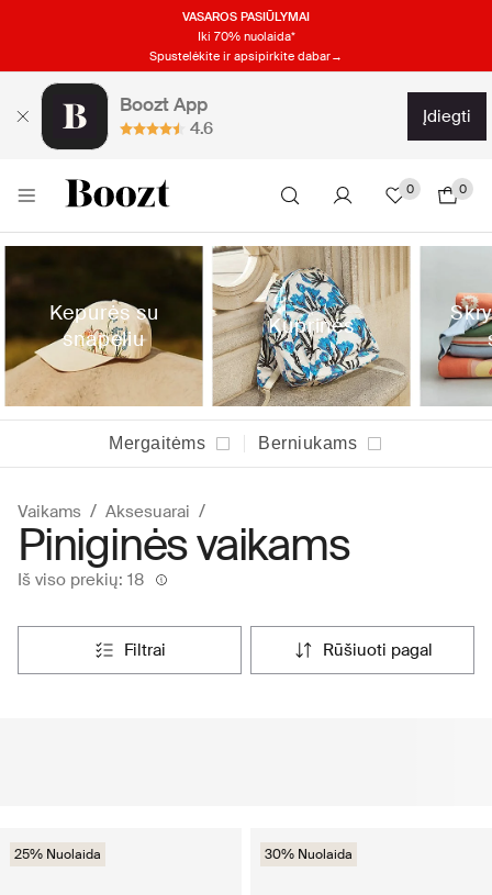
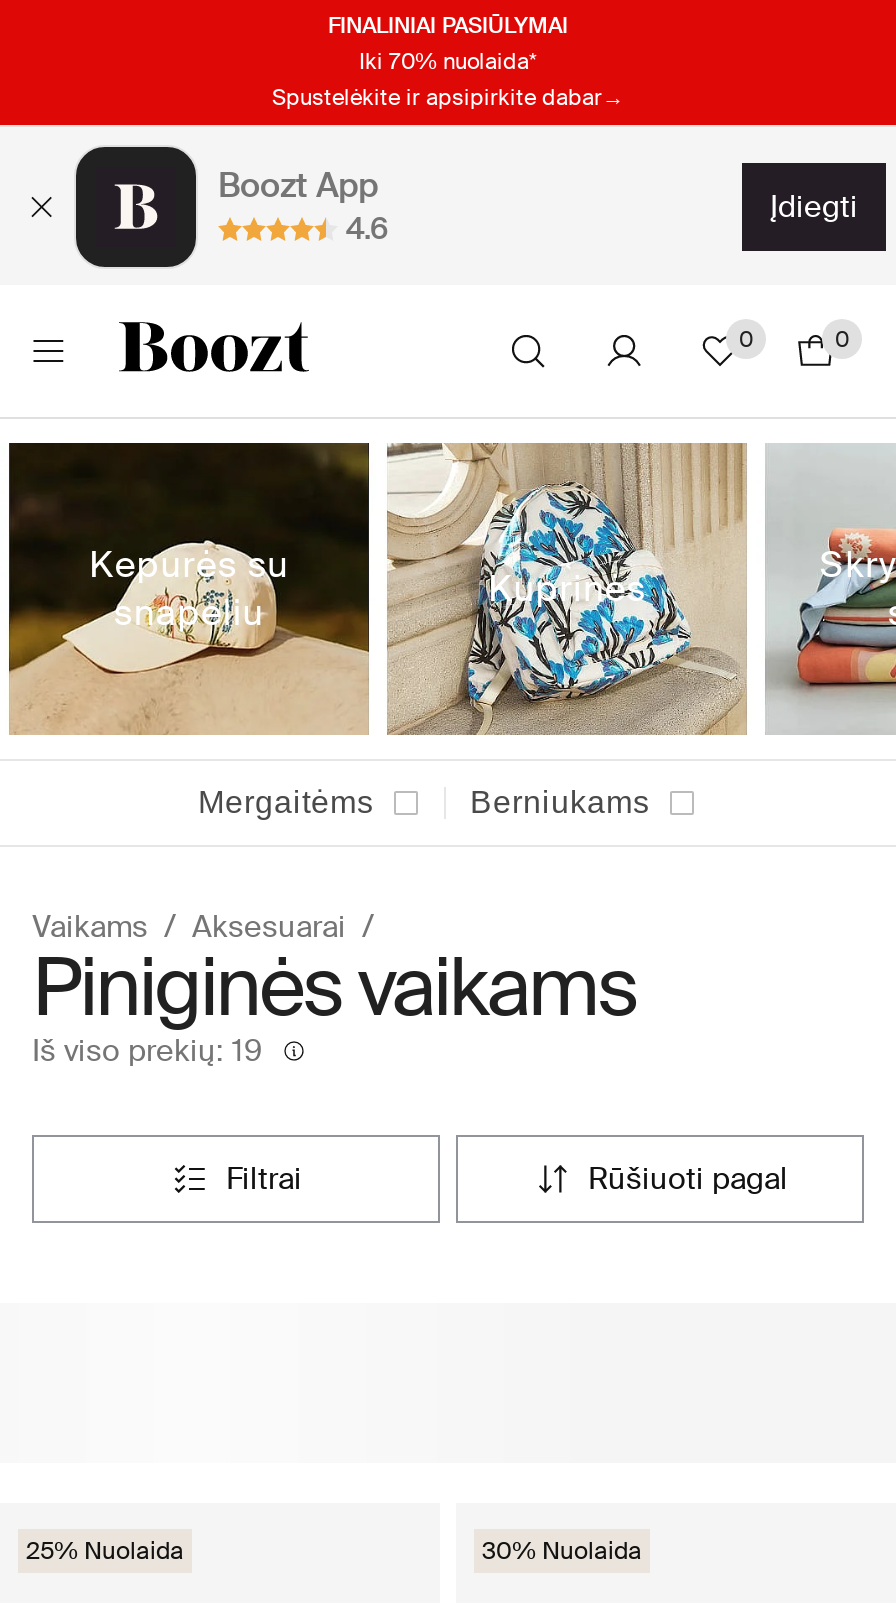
[182,8,310,24] VASAROS PASIŪLYMAI -> [328,10,568,38] FINALINIAI PASIŪLYMAI
[18,569,144,591] Iš viso prekių: 18 -> [32,1031,262,1071] Iš viso prekių: 19

